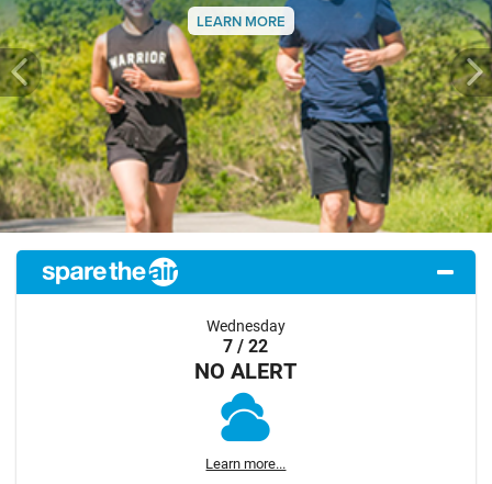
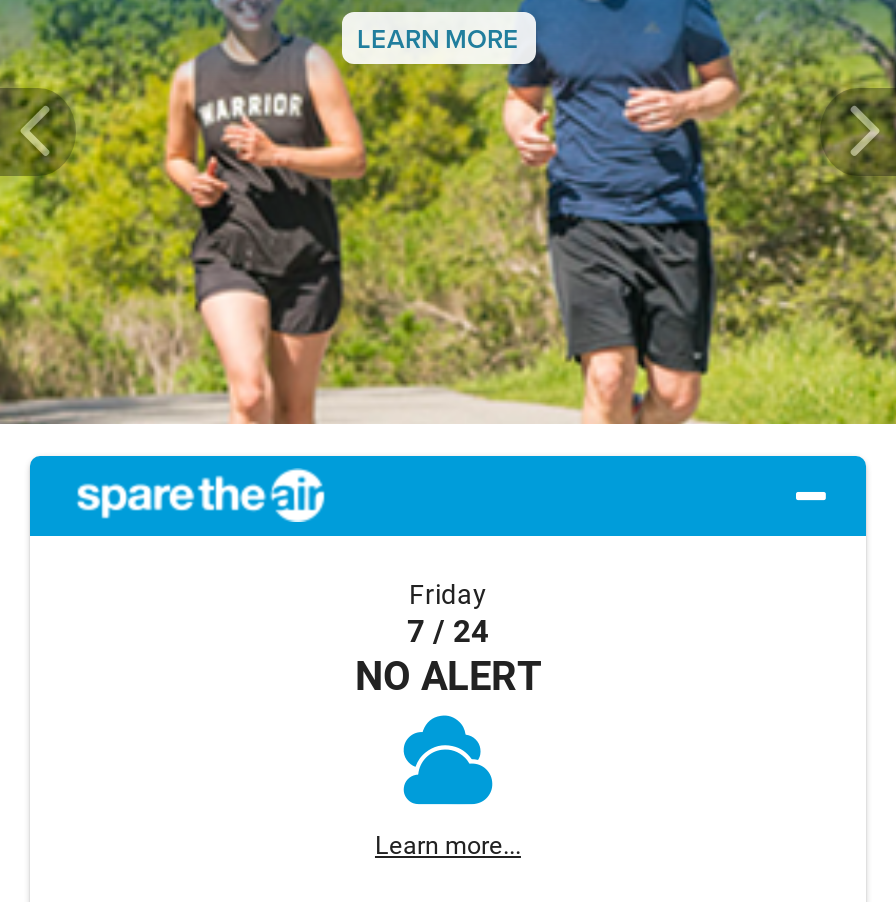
[206,316,286,357] Wednesday | 7 / 22 -> [407,576,489,650] Friday | 7 / 24

